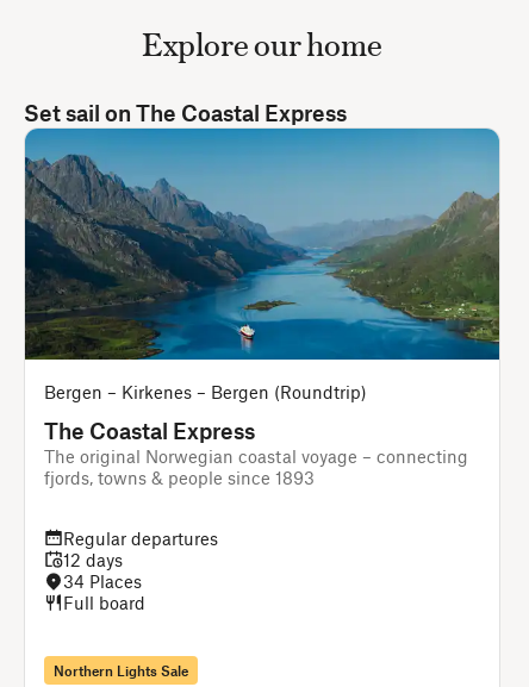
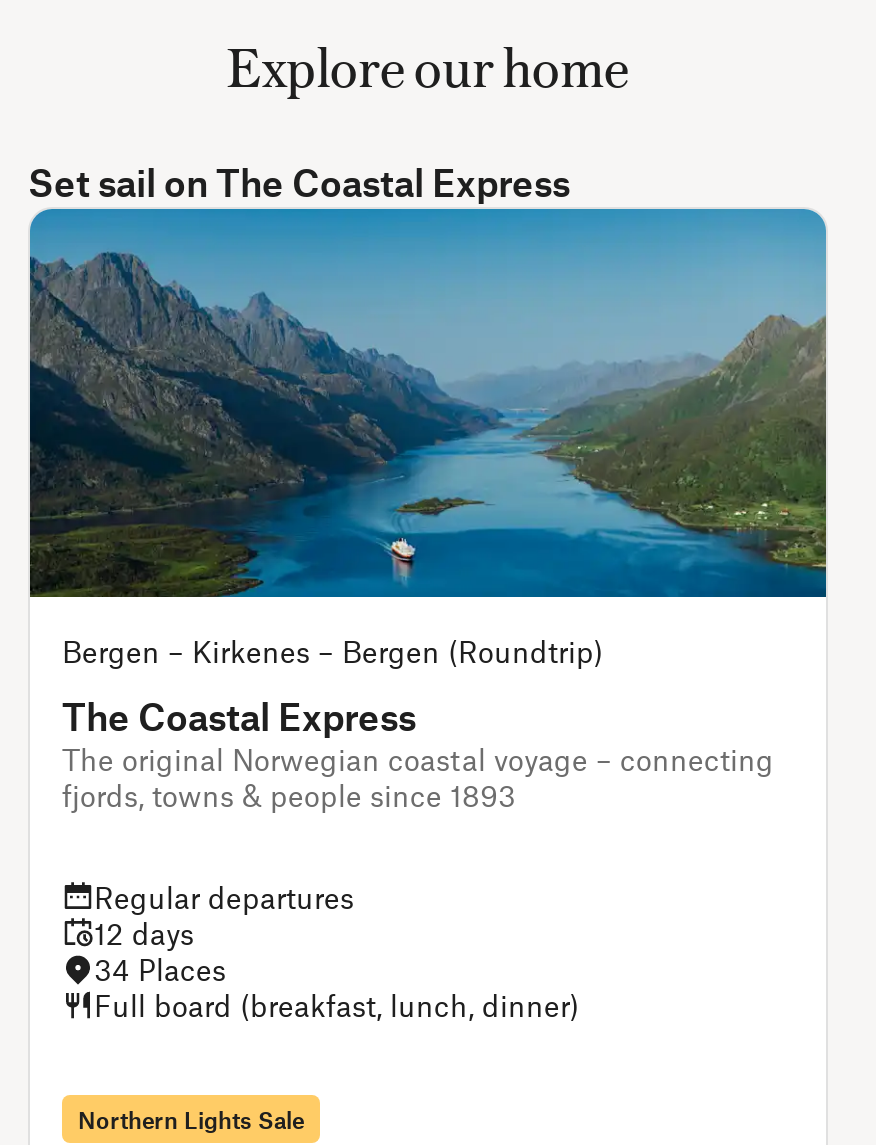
[63,591,145,613] Full board -> [94,986,580,1022] Full board (breakfast, lunch, dinner)

